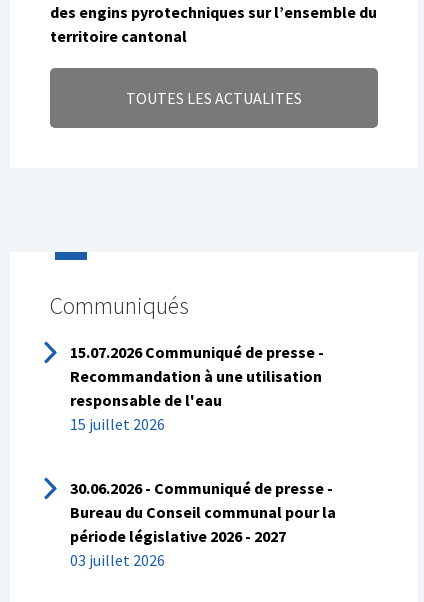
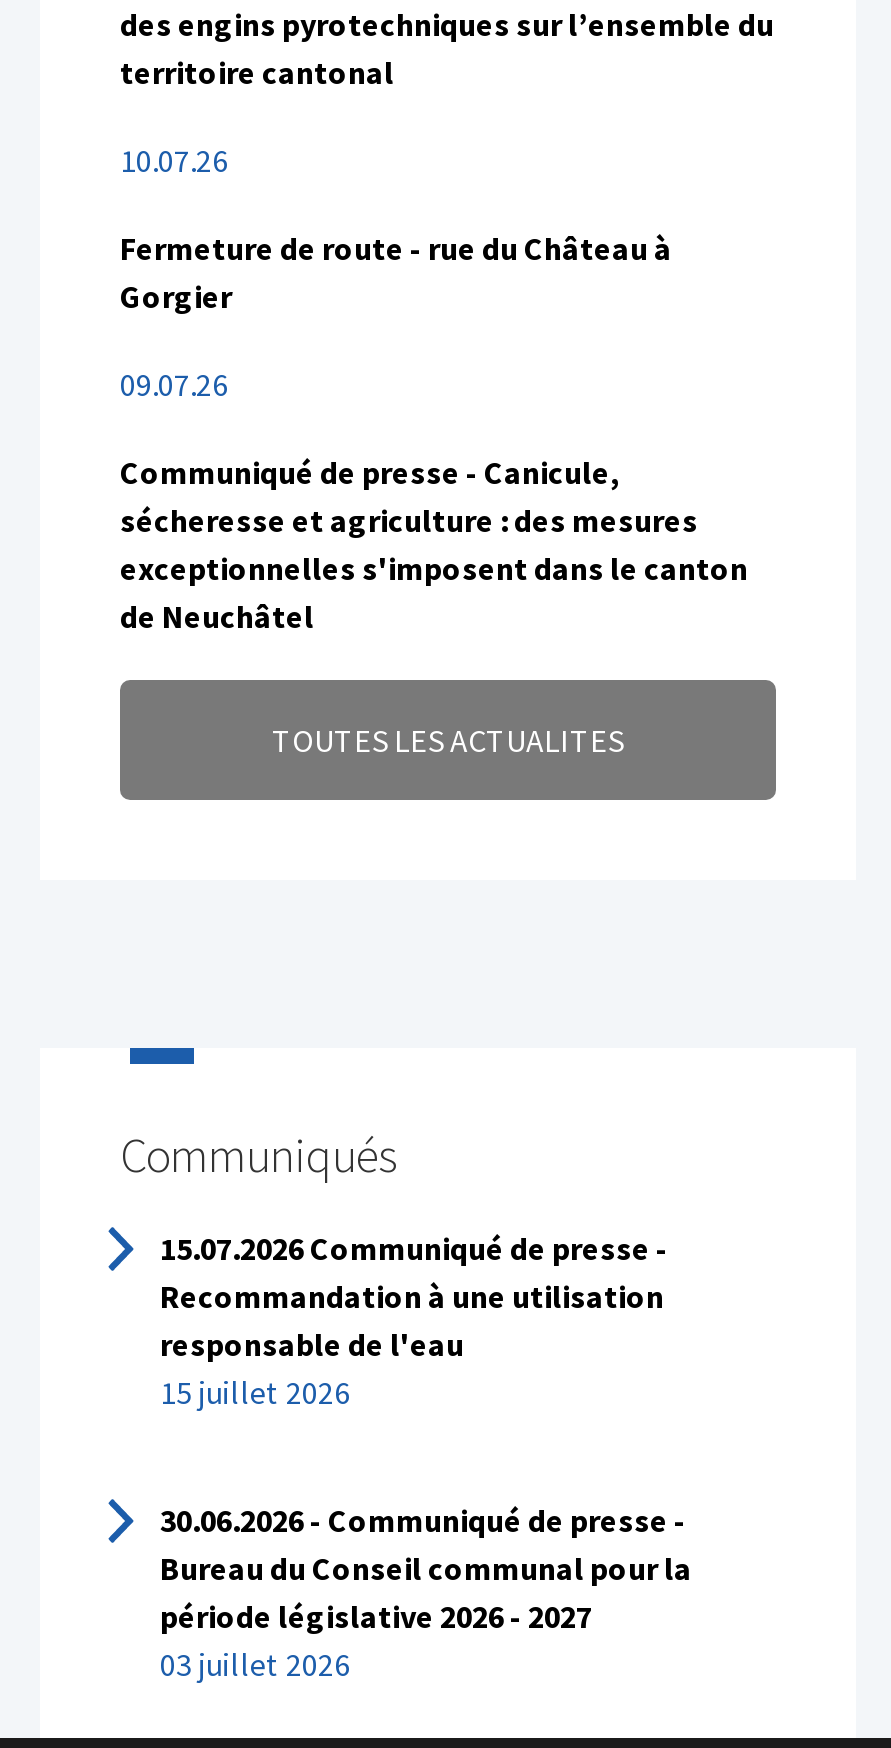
none -> [120,141,748,637] 10.07.26 | Fermeture de route - rue du Château à | Gorgier | 09.07.26 | Communiqué de presse - Canicule, | sécheresse et agriculture : des mesures | exceptionnelles s'imposent dans le canton | de Neuchâtel

